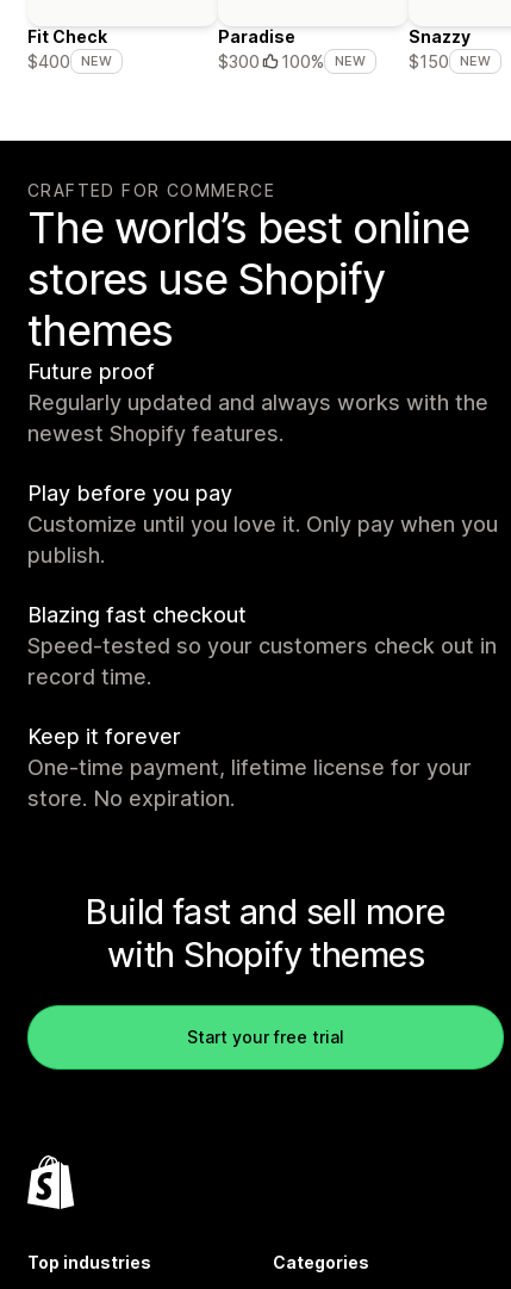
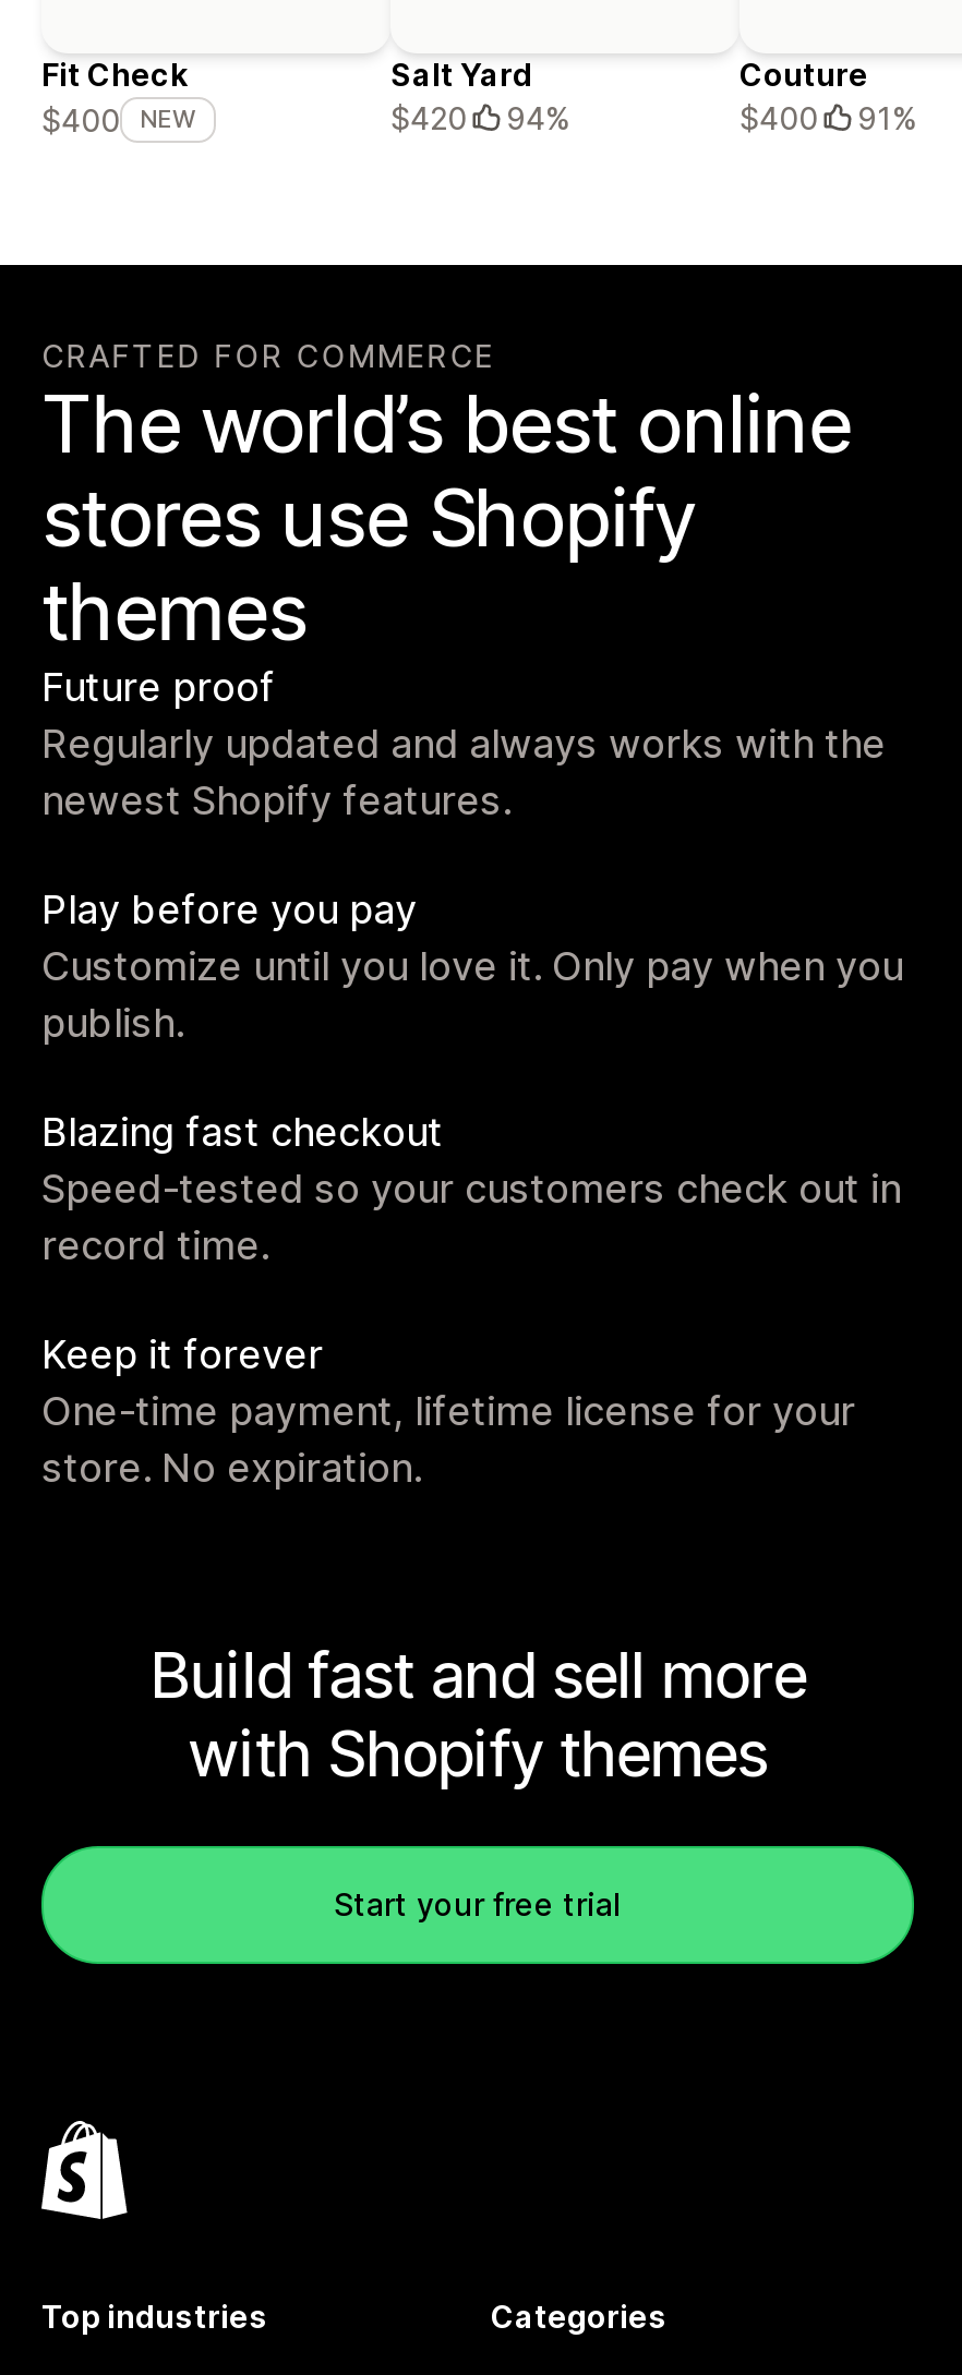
[218,27,366,71] Paradise | $300 | 100% | NEW -> [390,56,569,137] Salt Yard | $420 | 94%
[409,27,491,71] Snazzy | $150 | NEW -> [739,56,916,137] Couture | $400 | 91%

